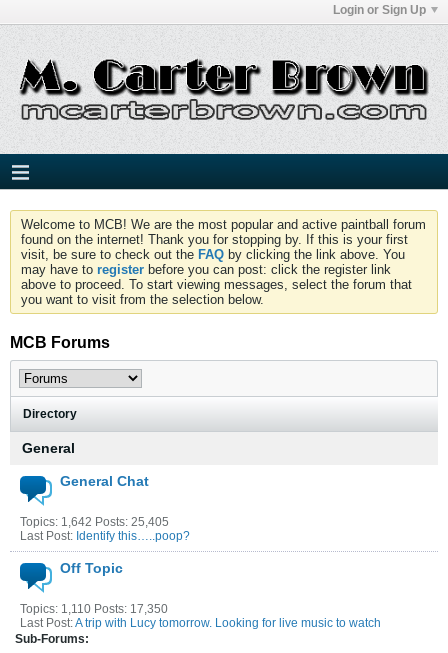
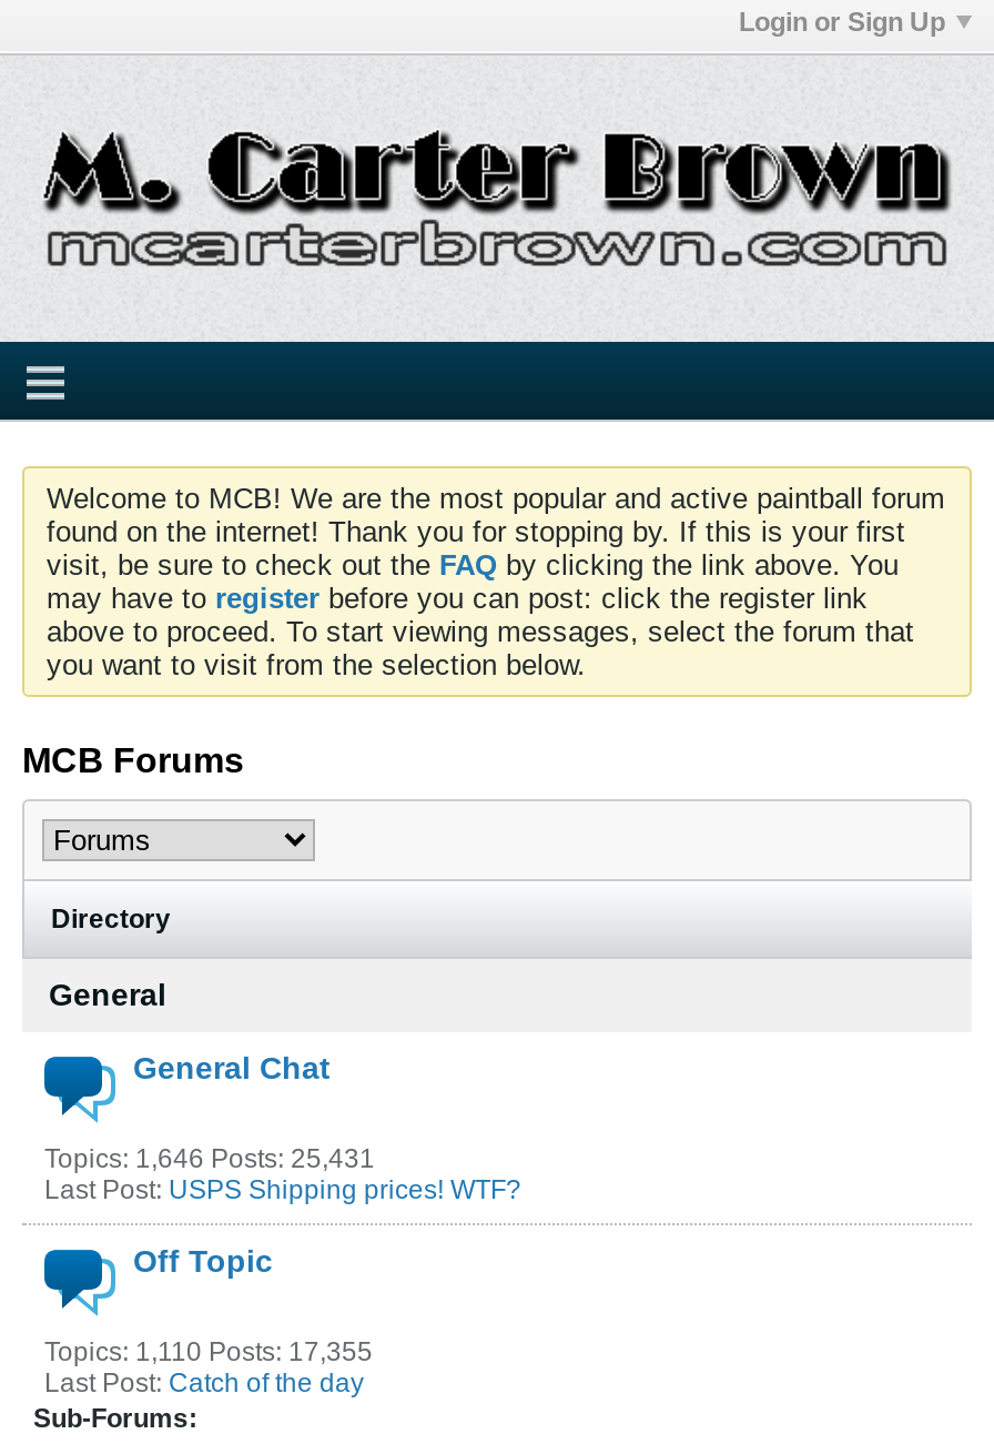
[20,515,190,543] Topics: 1,642 Posts: 25,405 | Last Post: Identify this…..poop? -> [44,1143,521,1205] Topics: 1,646 Posts: 25,431 | Last Post: USPS Shipping prices! WTF?
[20,602,381,630] Topics: 1,110 Posts: 17,350 | Last Post: A trip with Lucy tomorrow. Looking for live music to watch -> [44,1336,373,1398] Topics: 1,110 Posts: 17,355 | Last Post: Catch of the day

